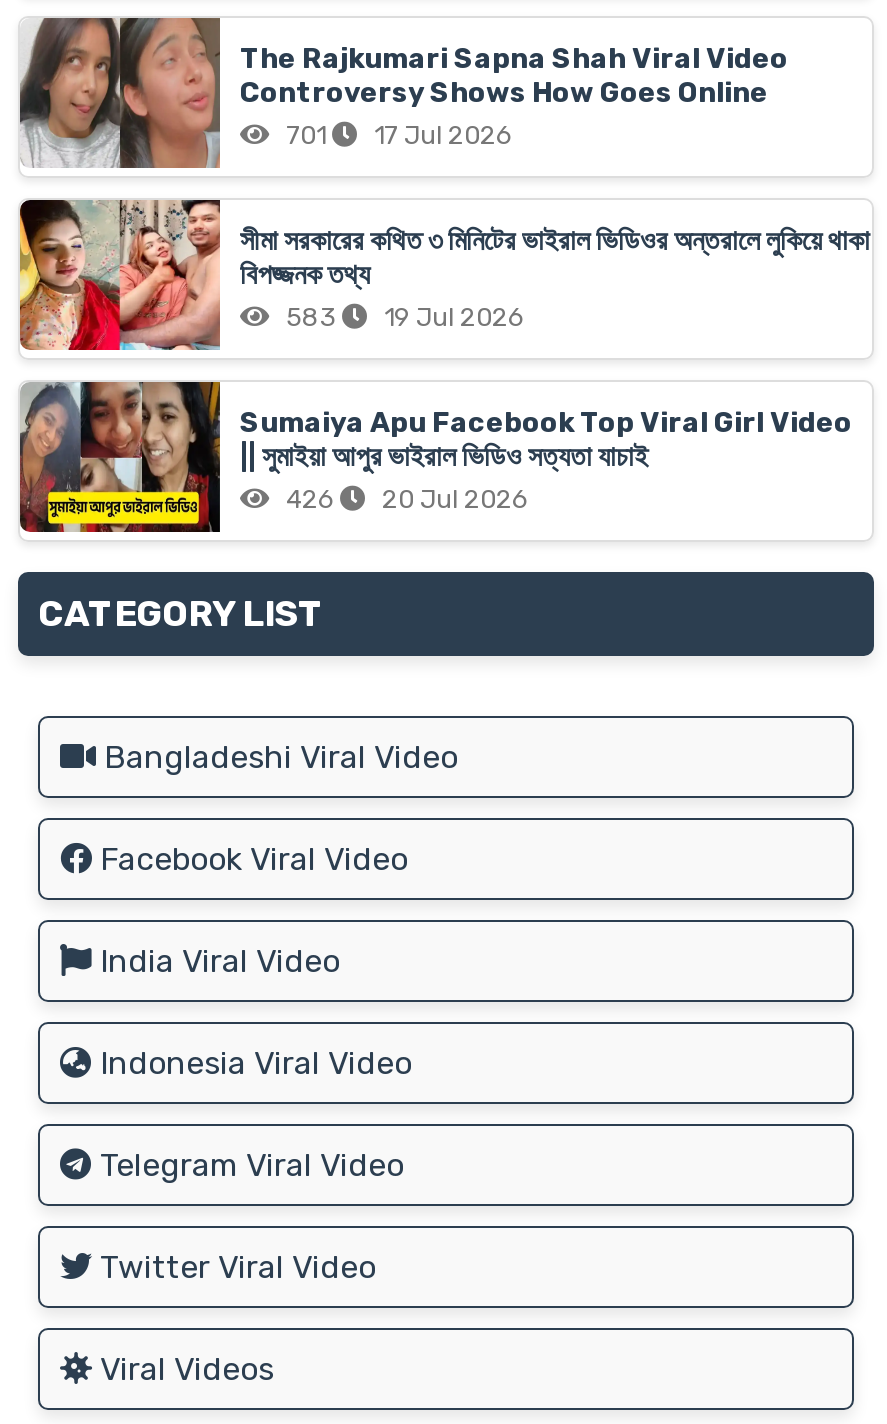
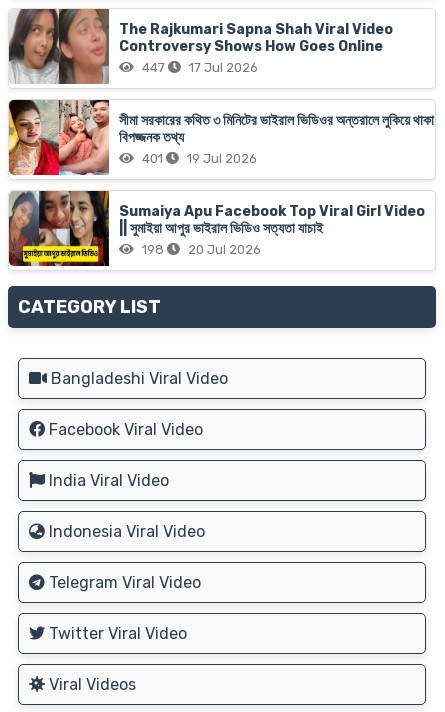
[280,121,512,151] 701 17 Jul 2026 -> [139,60,258,75] 447 17 Jul 2026
[280,303,524,333] 583 19 Jul 2026 -> [139,151,257,166] 401 19 Jul 2026
[280,485,528,515] 426 20 Jul 2026 -> [139,242,261,257] 198 20 Jul 2026

